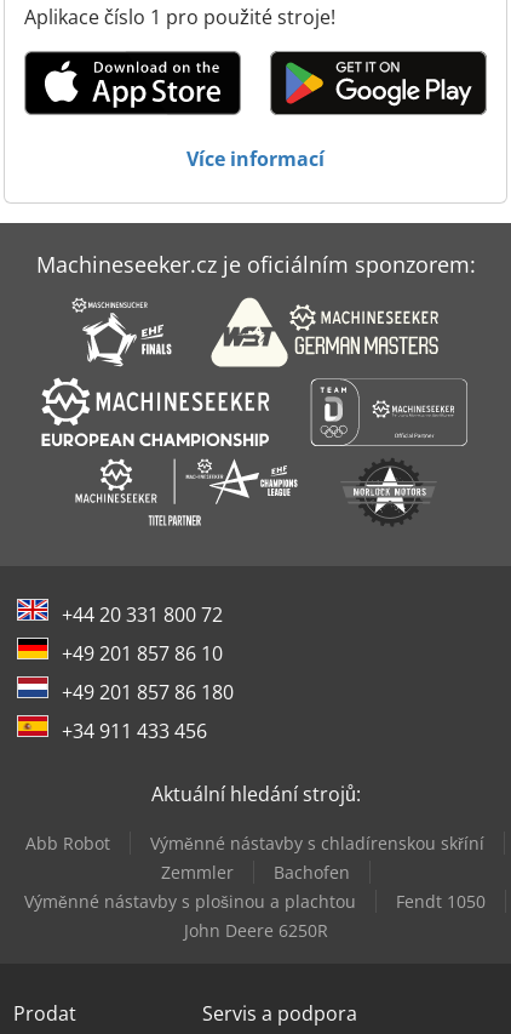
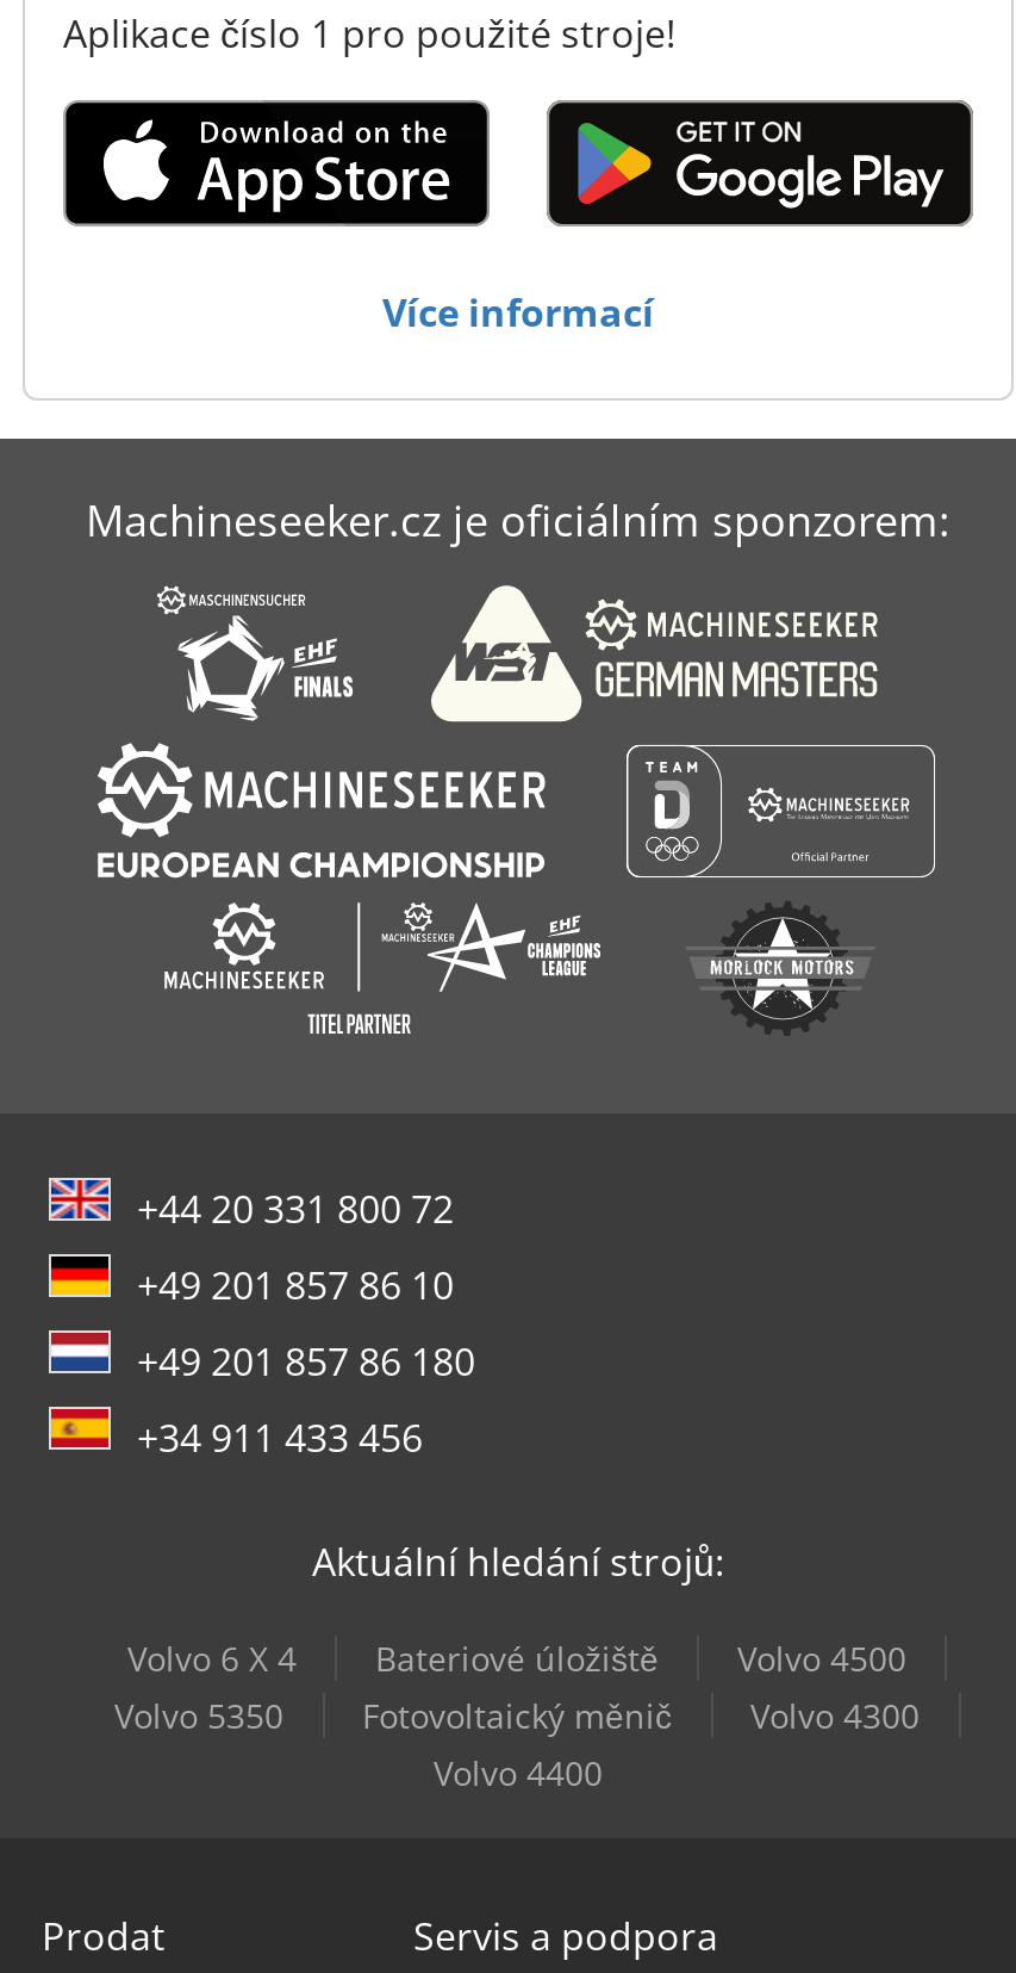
[24,832,486,942] Abb Robot | Výměnné nástavby s chladírenskou skříní | Zemmler | Bachofen | Výměnné nástavby s plošinou a plachtou | Fendt 1050 | John Deere 6250R -> [114,1636,920,1796] Volvo 6 X 4 | Bateriové úložiště | Volvo 4500 | Volvo 5350 | Fotovoltaický měnič | Volvo 4300 | Volvo 4400

